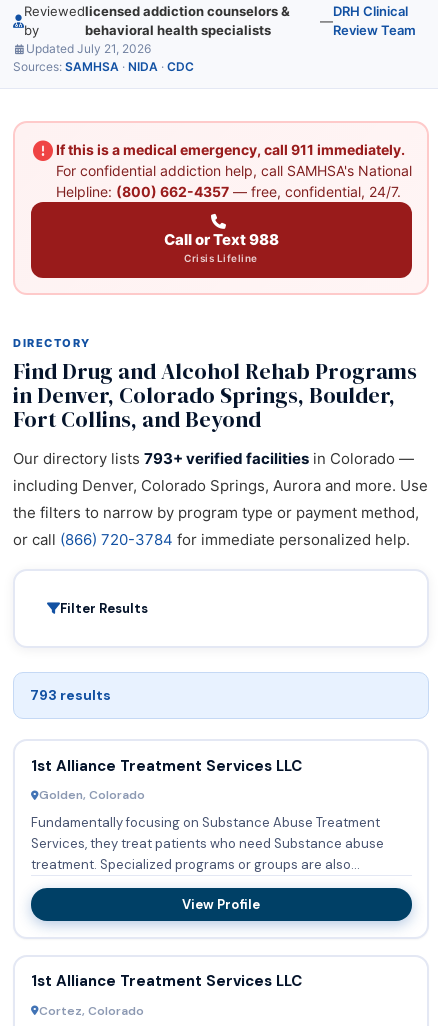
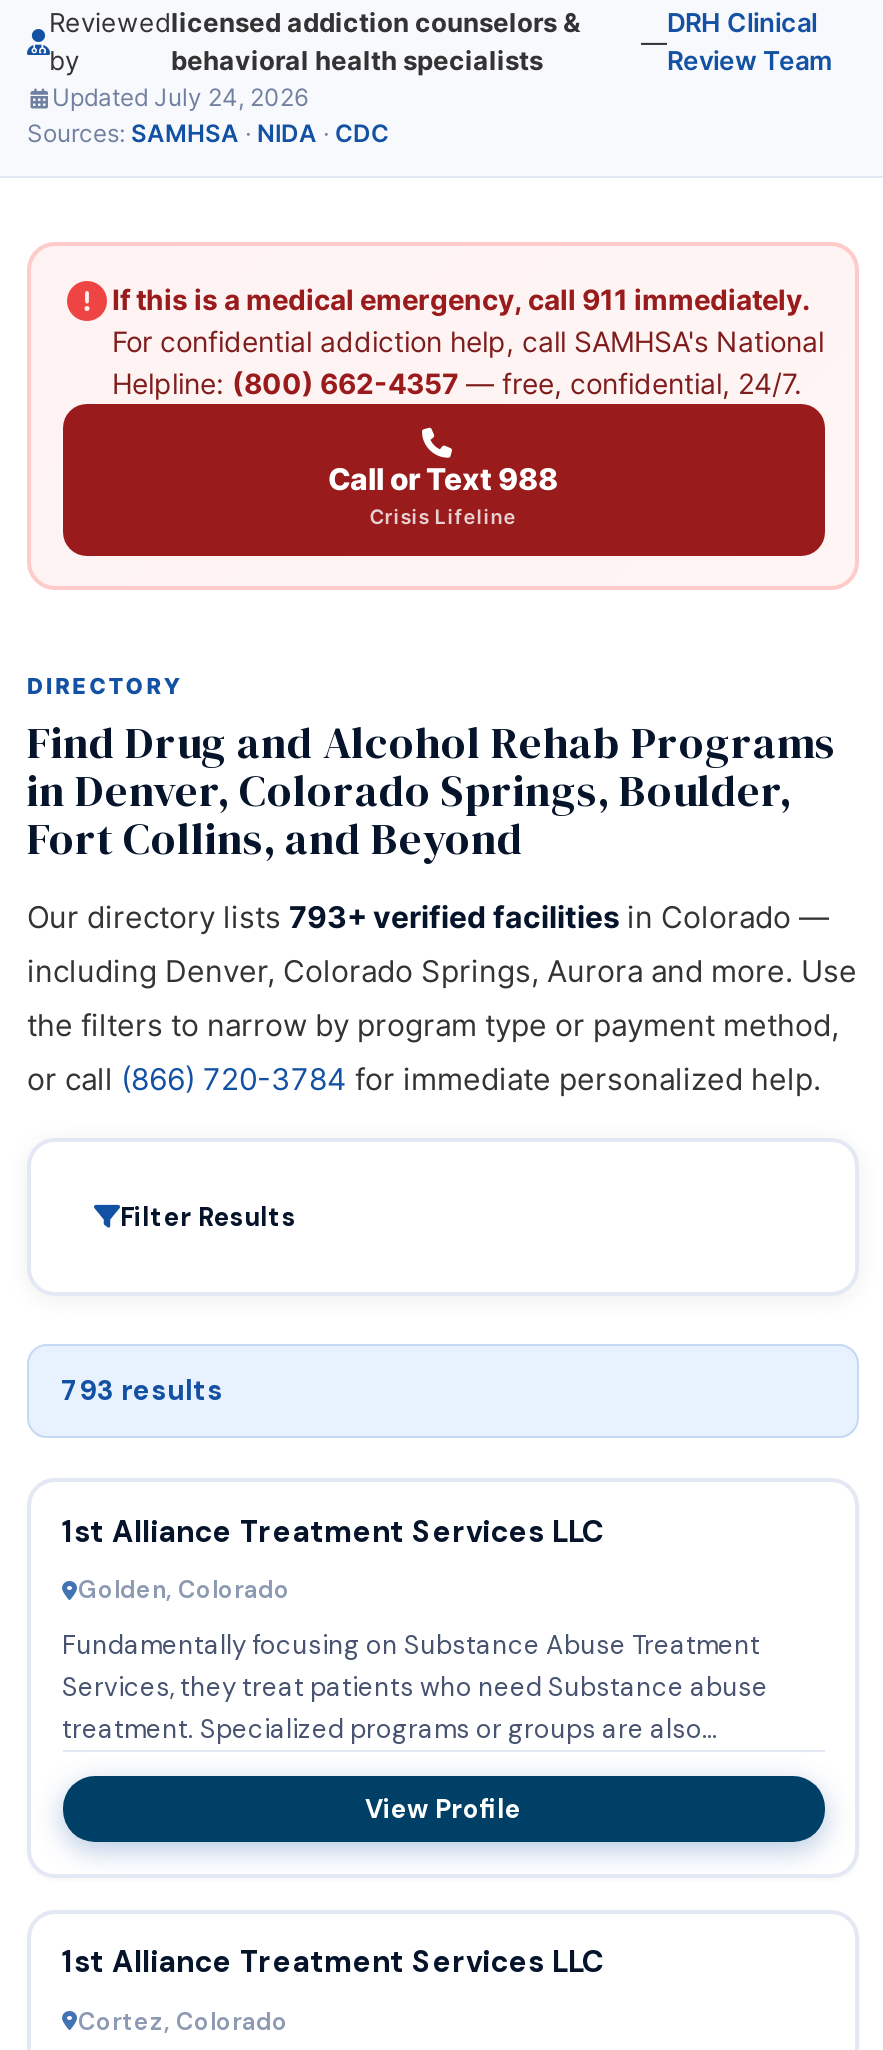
[25,41,150,56] Updated July 21, 2026 -> [52,82,308,112] Updated July 24, 2026

